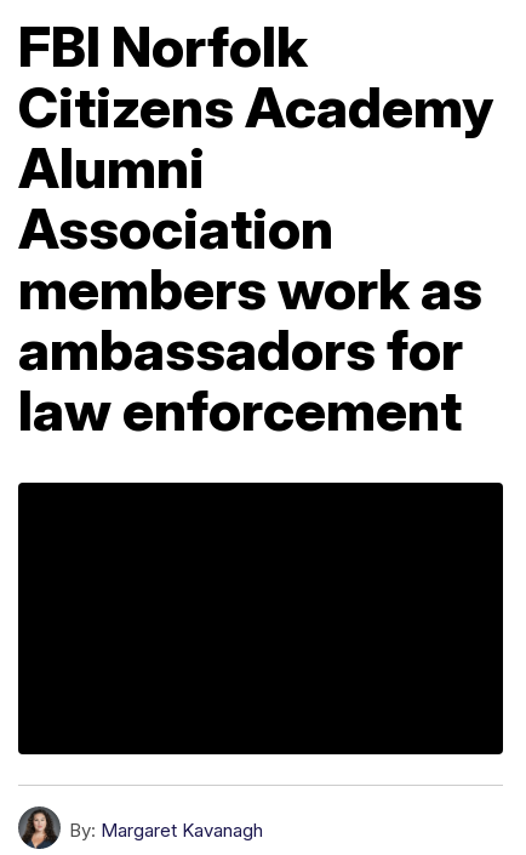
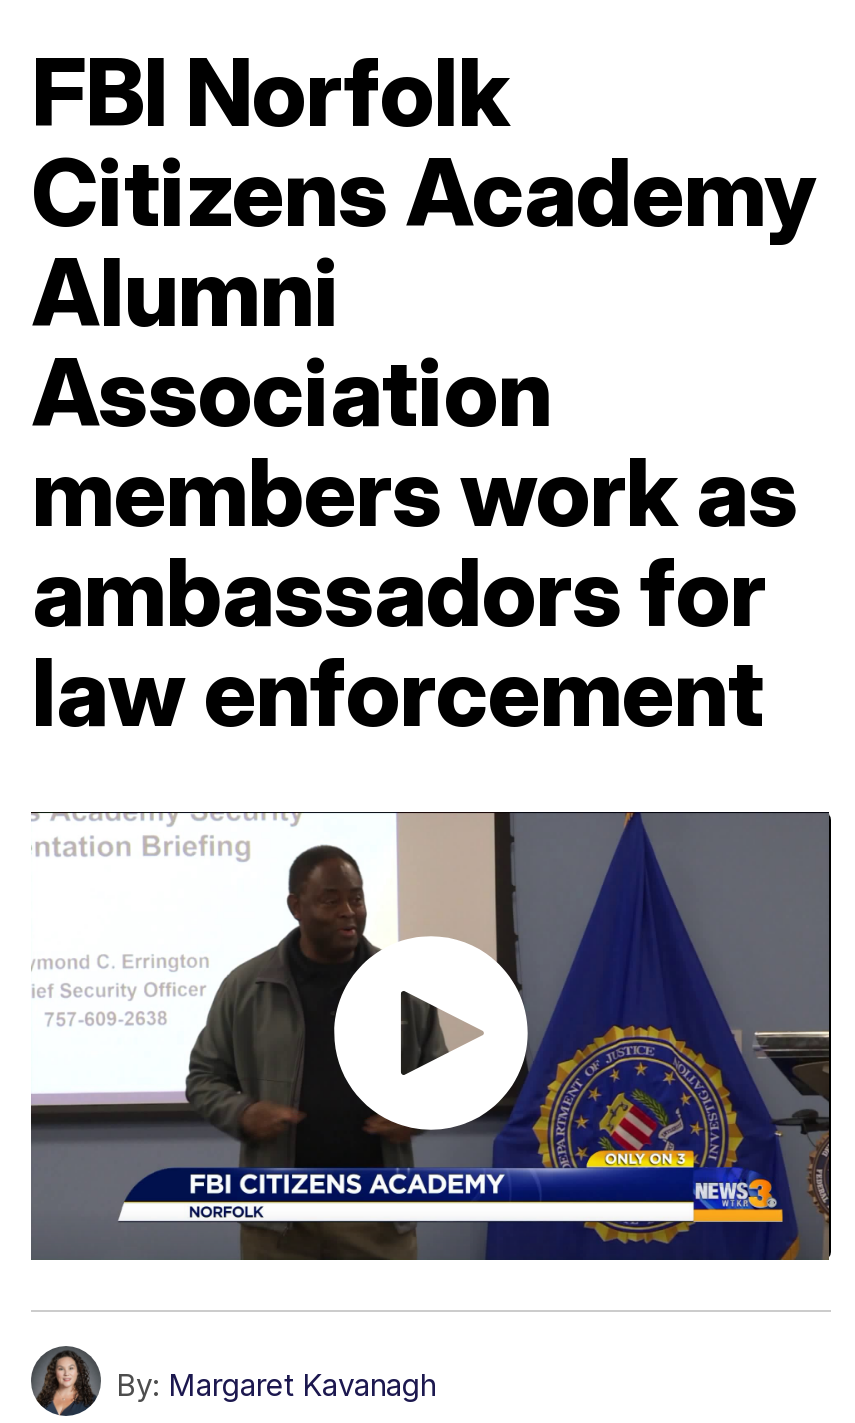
none -> [29,810,831,1262] [image]

